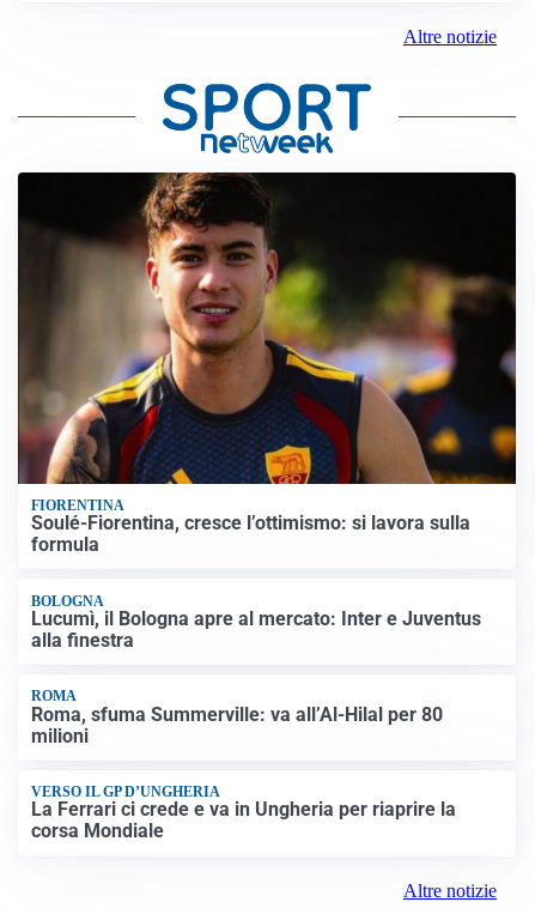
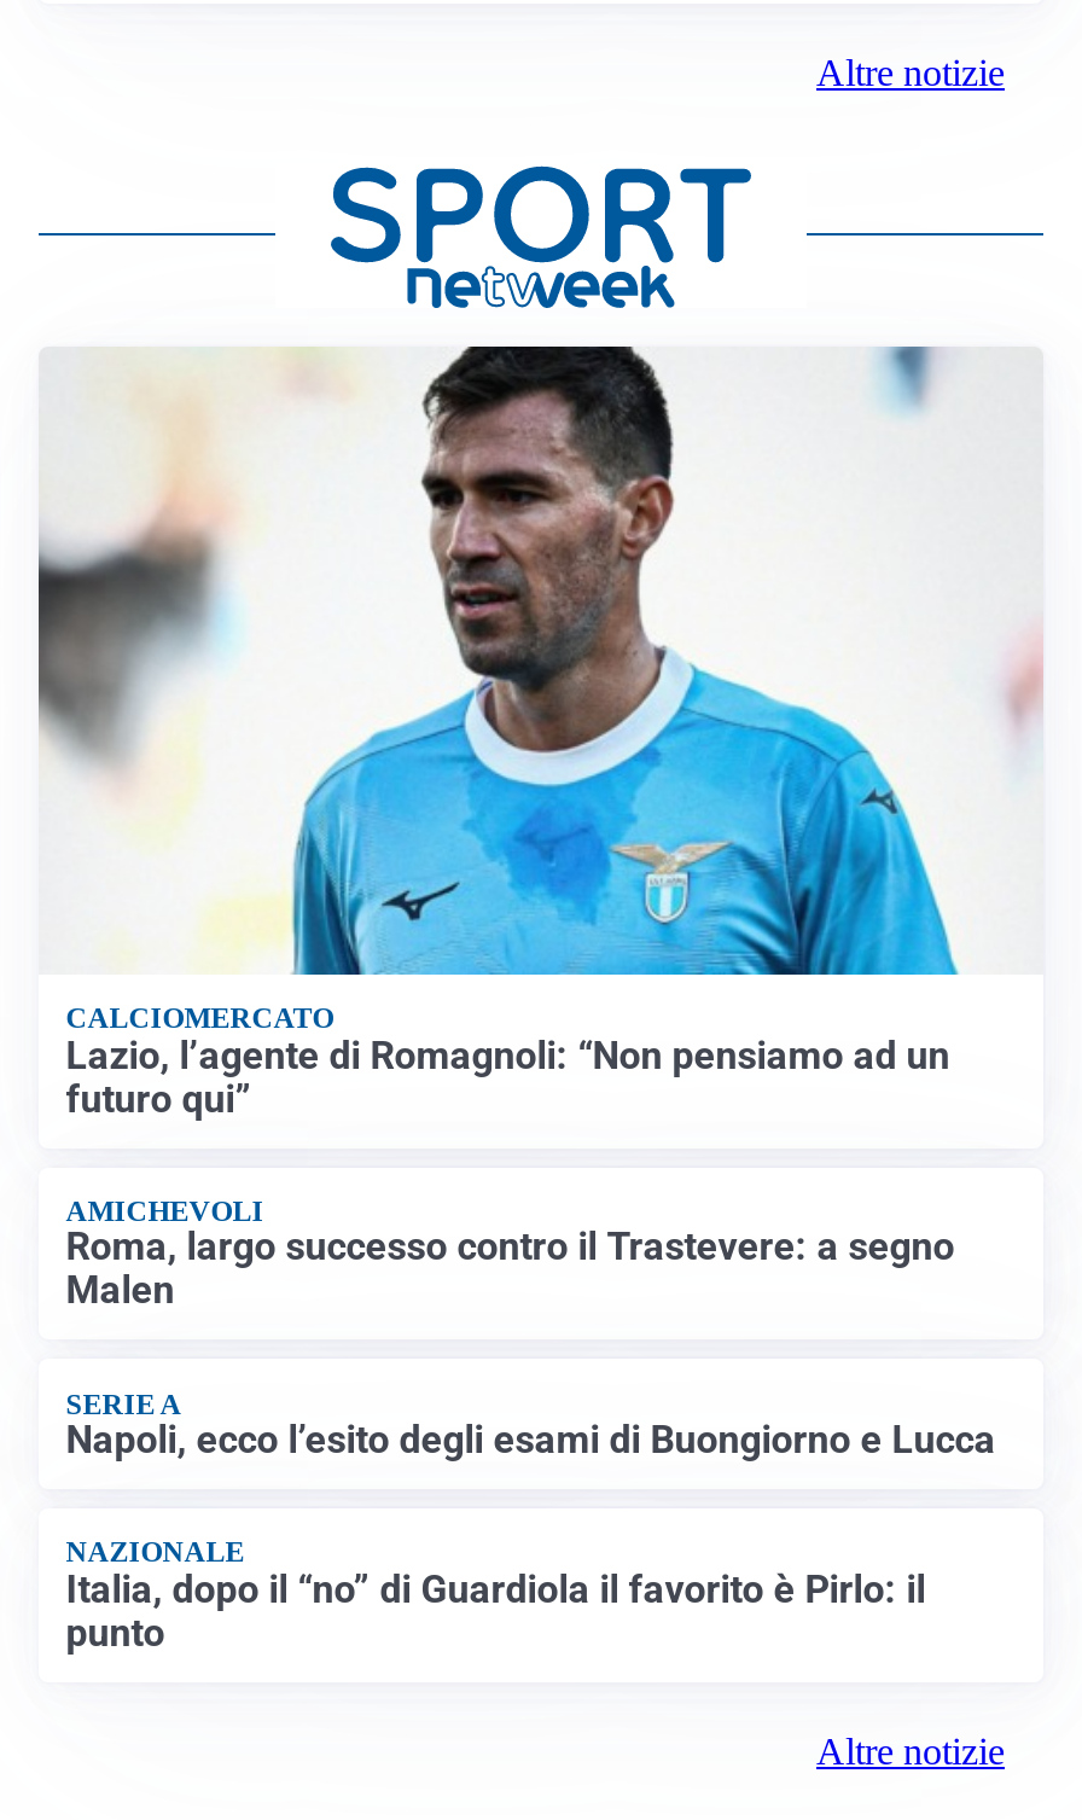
[17,171,517,556] [image] | FIORENTINA | Soulé-Fiorentina, cresce l’ottimismo: si lavora sulla | formula -> [39,343,1043,1121] [image] | CALCIOMERCATO | Lazio, l’agente di Romagnoli: “Non pensiamo ad un | futuro qui”
[31,592,481,652] BOLOGNA | Lucumì, il Bologna apre al mercato: Inter e Juventus | alla finestra -> [66,1195,954,1314] AMICHEVOLI | Roma, largo successo contro il Trastevere: a segno | Malen
[31,688,443,747] ROMA | Roma, sfuma Summerville: va all’Al-Hilal per 80 | milioni -> [66,1387,996,1463] SERIE A | Napoli, ecco l’esito degli esami di Buongiorno e Lucca
[31,784,456,843] VERSO IL GP D’UNGHERIA | La Ferrari ci crede e va in Ungheria per riaprire la | corsa Mondiale -> [66,1536,925,1656] NAZIONALE | Italia, dopo il “no” di Guardiola il favorito è Pirlo: il | punto

